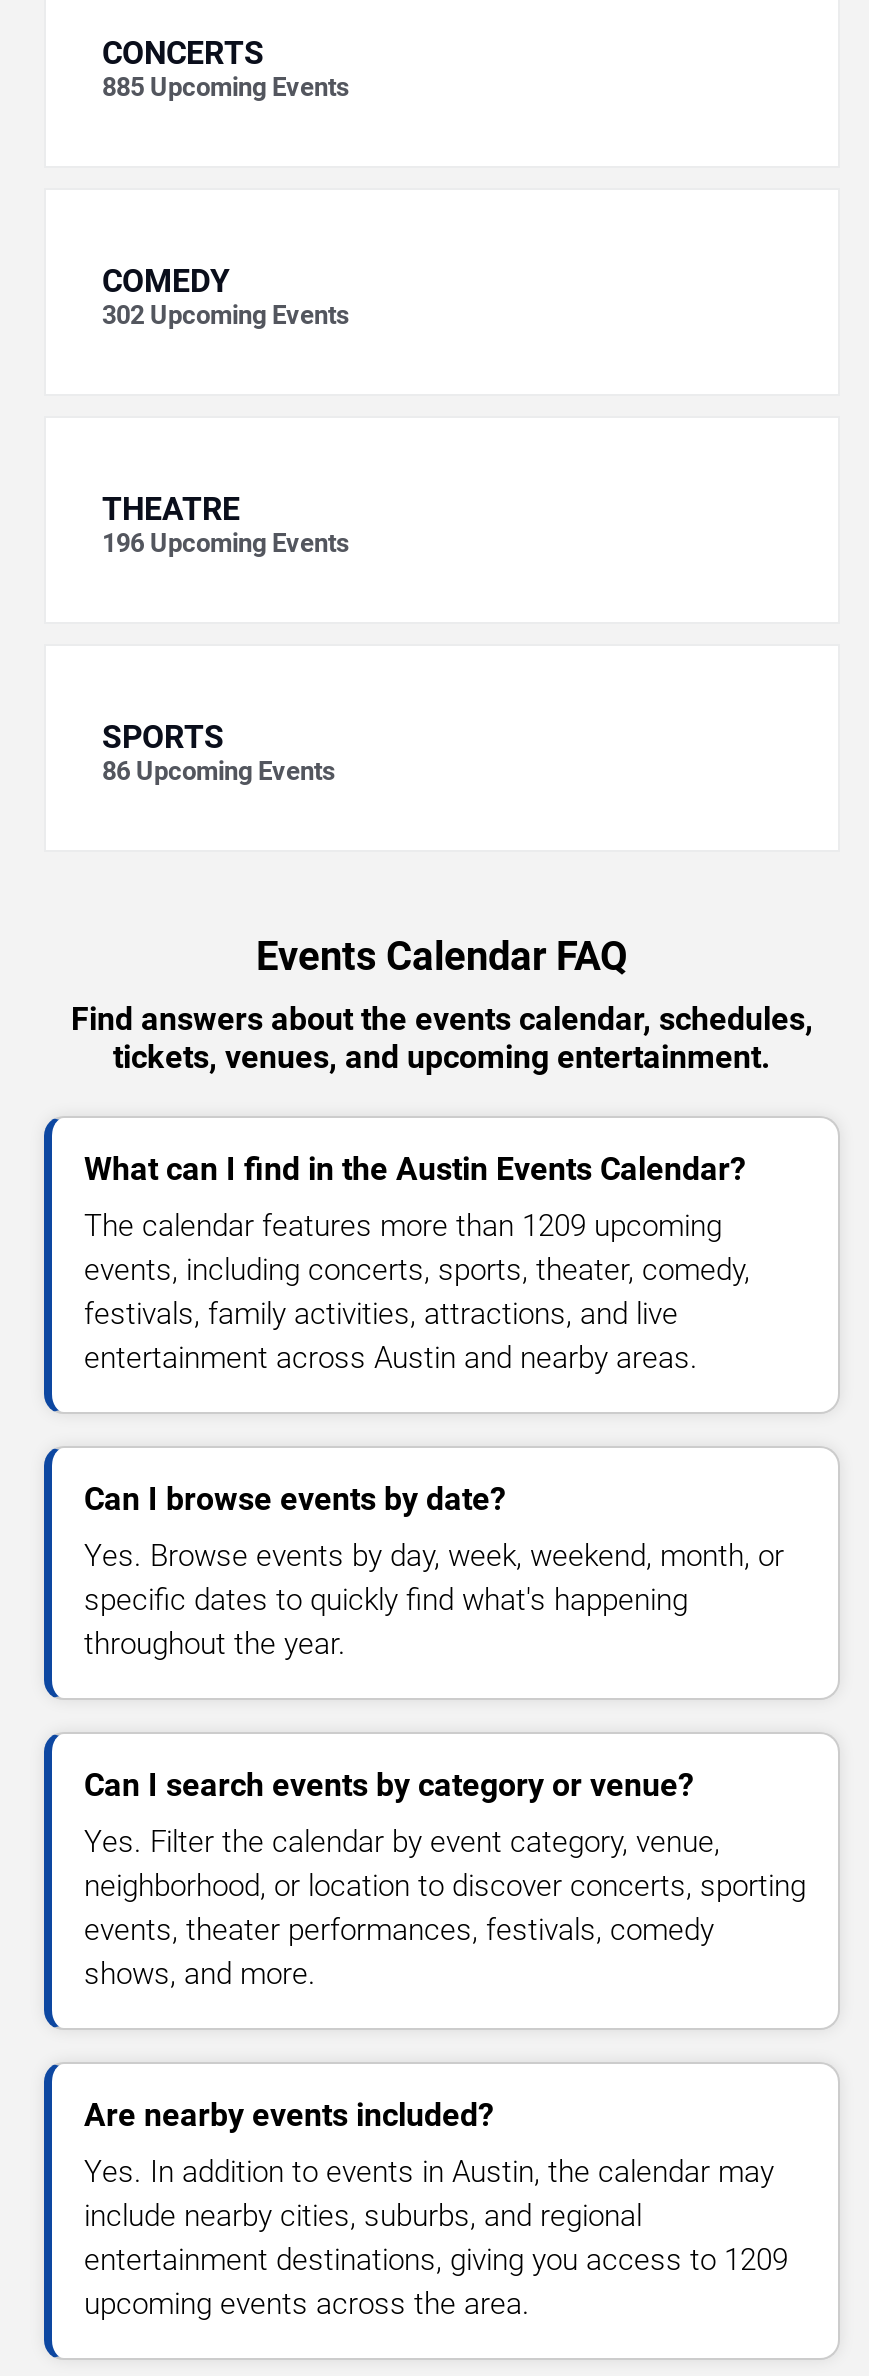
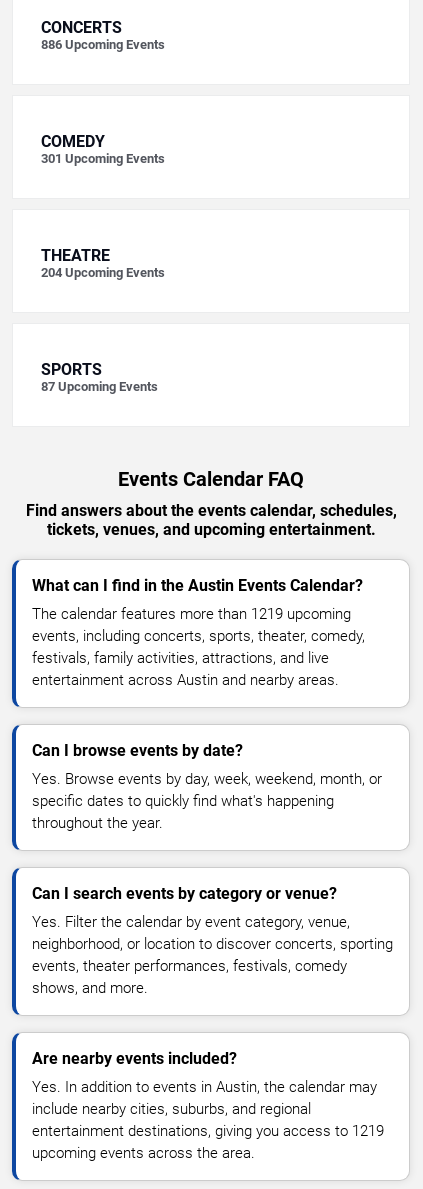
[102,71,350,101] 885 Upcoming Events -> [41,37,165,52] 886 Upcoming Events
[102,299,350,329] 302 Upcoming Events -> [41,151,165,166] 301 Upcoming Events
[102,527,350,557] 196 Upcoming Events -> [41,265,165,280] 204 Upcoming Events
[102,755,336,785] 86 Upcoming Events -> [41,379,158,394] 87 Upcoming Events
[84,1207,722,1243] The calendar features more than 1209 upcoming -> [32,605,351,623] The calendar features more than 1219 upcoming
[84,2241,788,2277] entertainment destinations, giving you access to 1209 -> [32,1122,384,1140] entertainment destinations, giving you access to 1219

